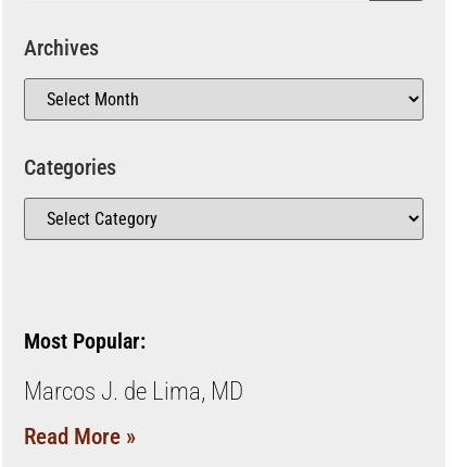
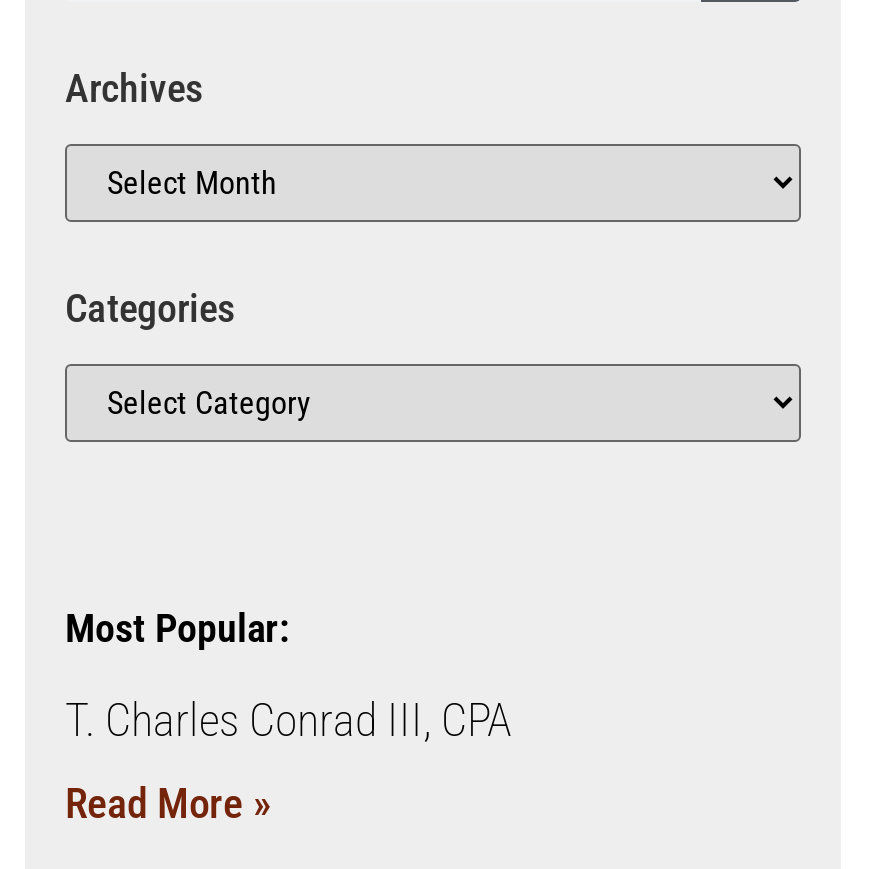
[24,377,243,407] Marcos J. de Lima, MD -> [65,695,511,749] T. Charles Conrad III, CPA

